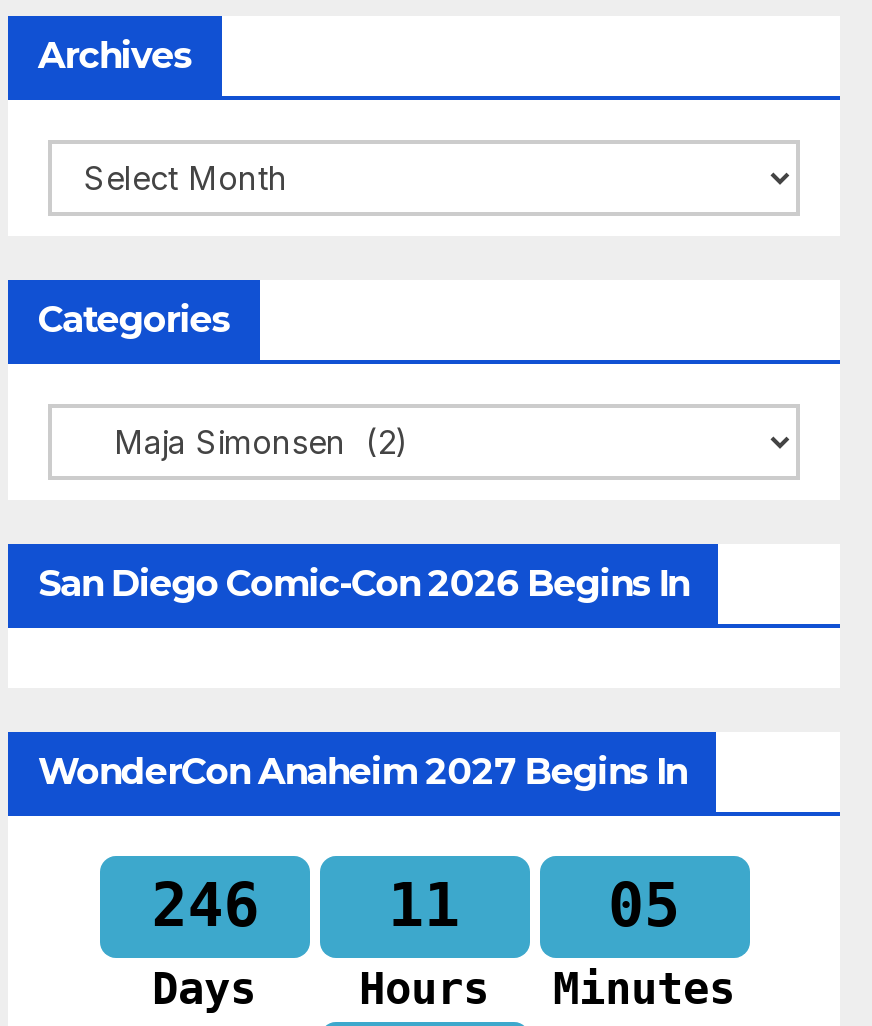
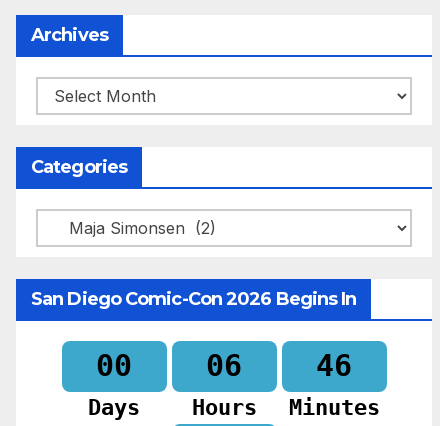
[38,750,686,941] WonderCon Anaheim 2027 Begins In | 246 -> [96,348,132,383] 00
[388,871,460,941] 11 -> [206,348,242,383] 06
[608,871,680,941] 05 -> [316,348,352,383] 46

